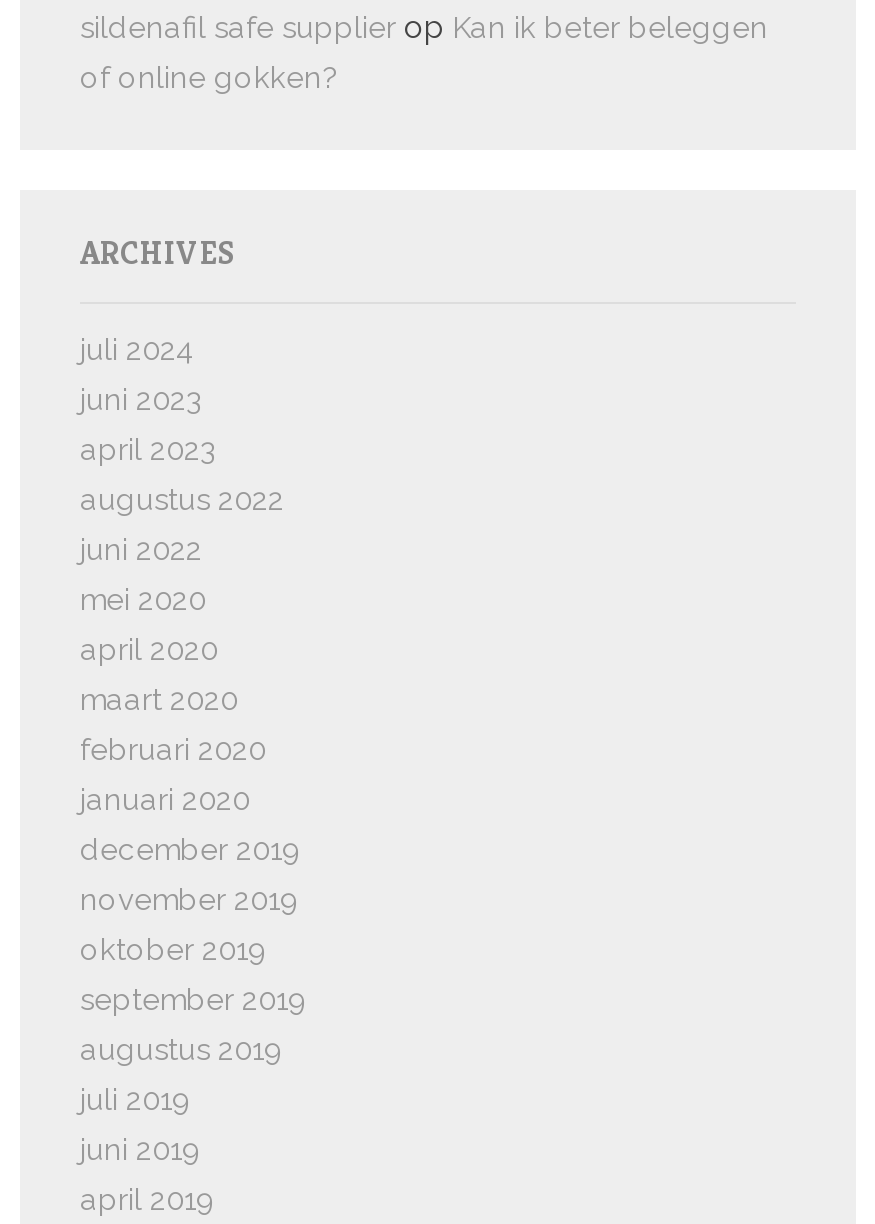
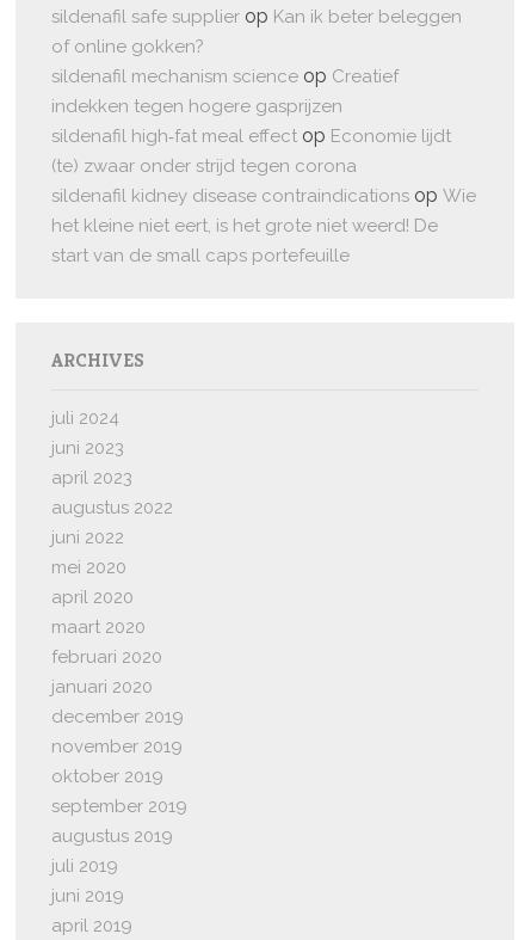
none -> [51,64,476,266] sildenafil mechanism science op Creatief | indekken tegen hogere gasprijzen | sildenafil high‑fat meal effect op Economie lijdt | (te) zwaar onder strijd tegen corona | sildenafil kidney disease contraindications op Wie | het kleine niet eert, is het grote niet weerd! De | start van de small caps portefeuille

